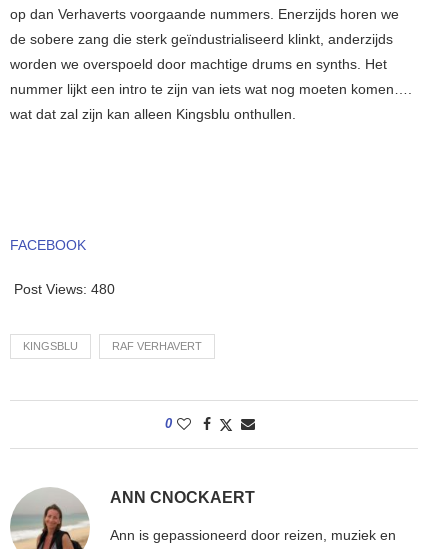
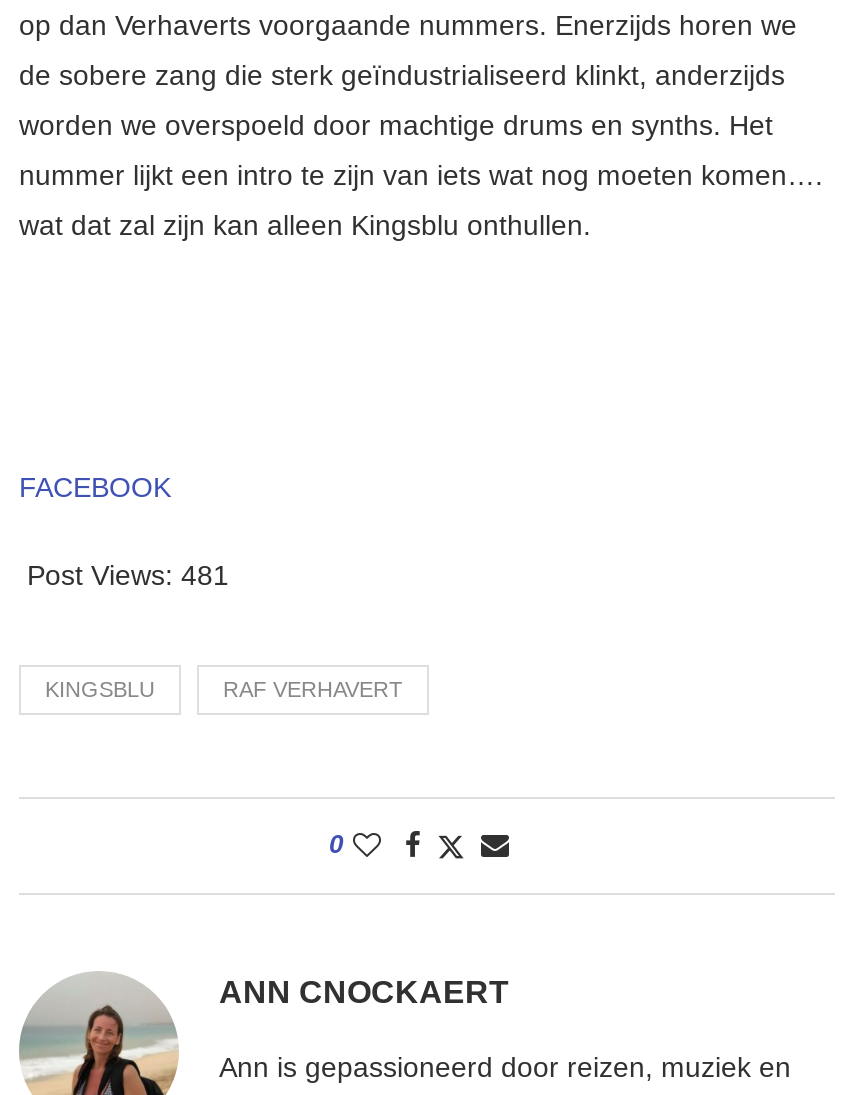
[14,281,115,297] Post Views: 480 -> [27,560,229,592] Post Views: 481

